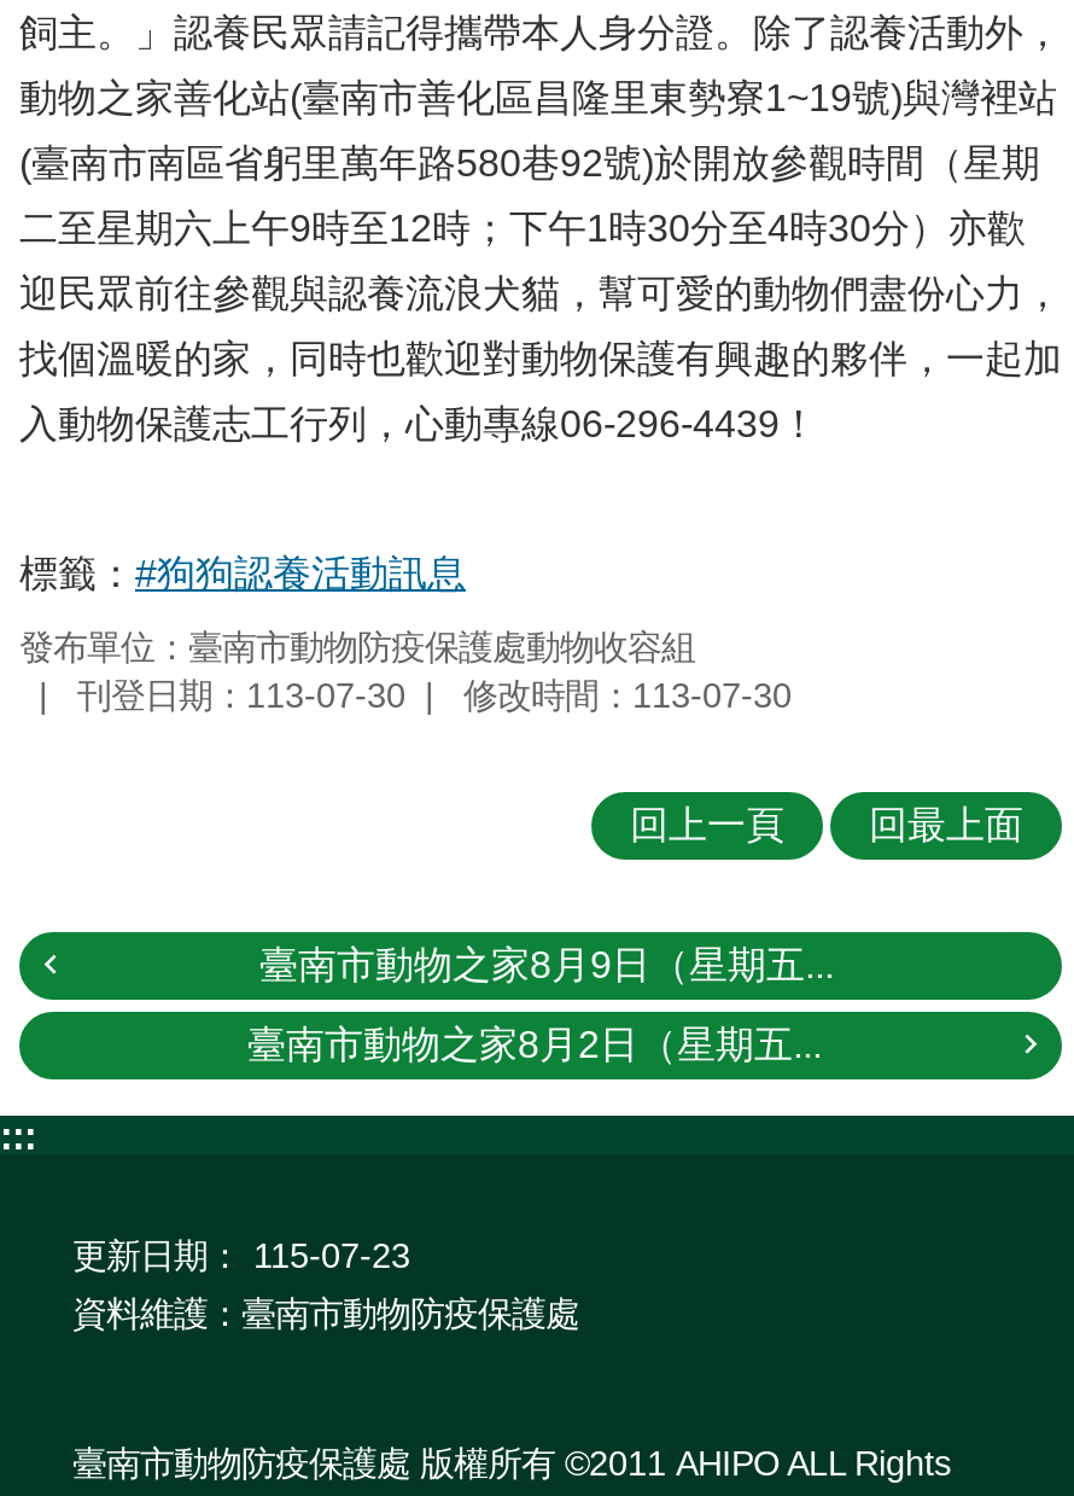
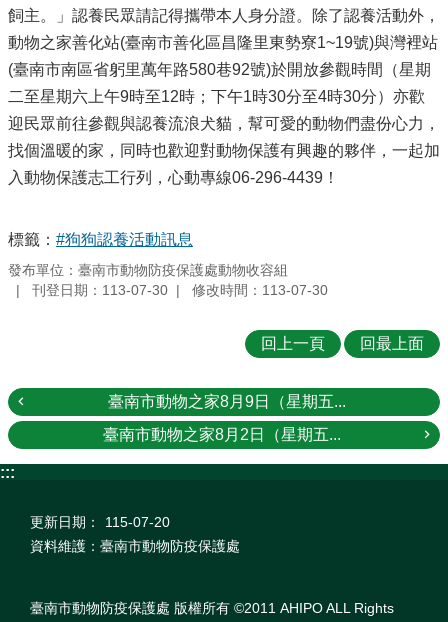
[72,1236,410,1275] 更新日期： 115-07-23 -> [30,514,170,530] 更新日期： 115-07-20

